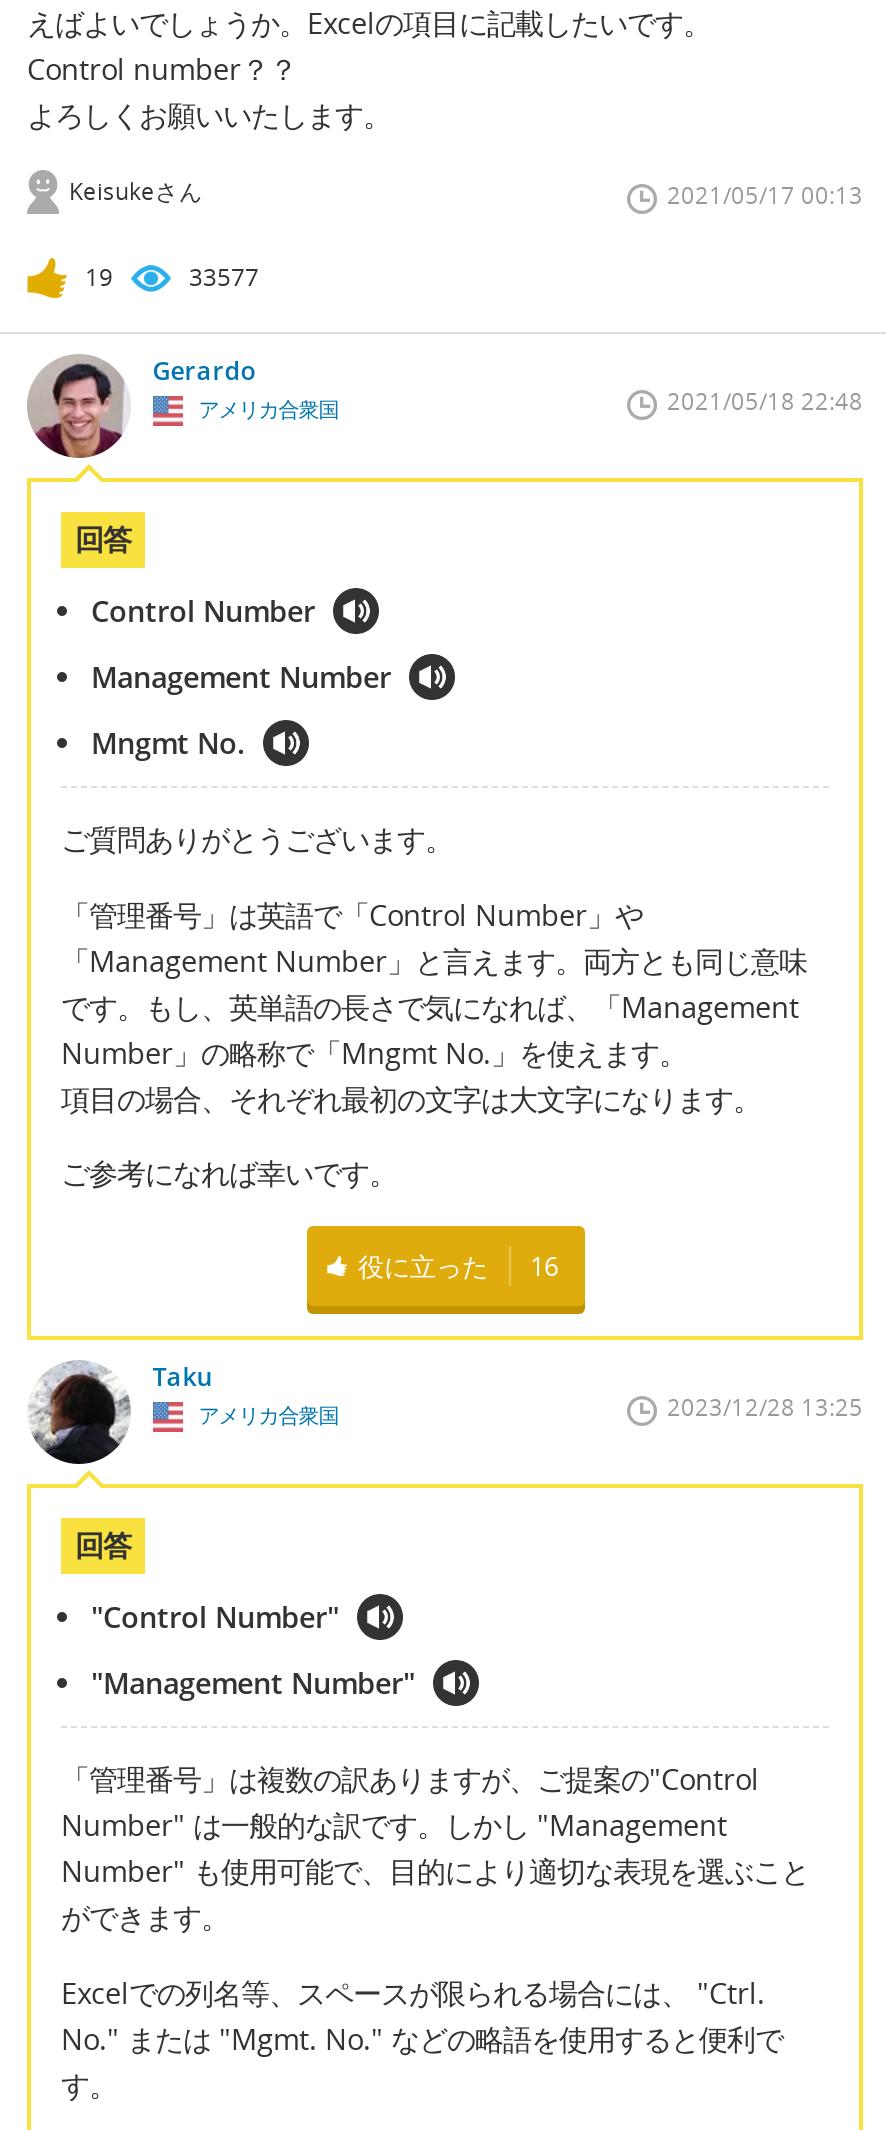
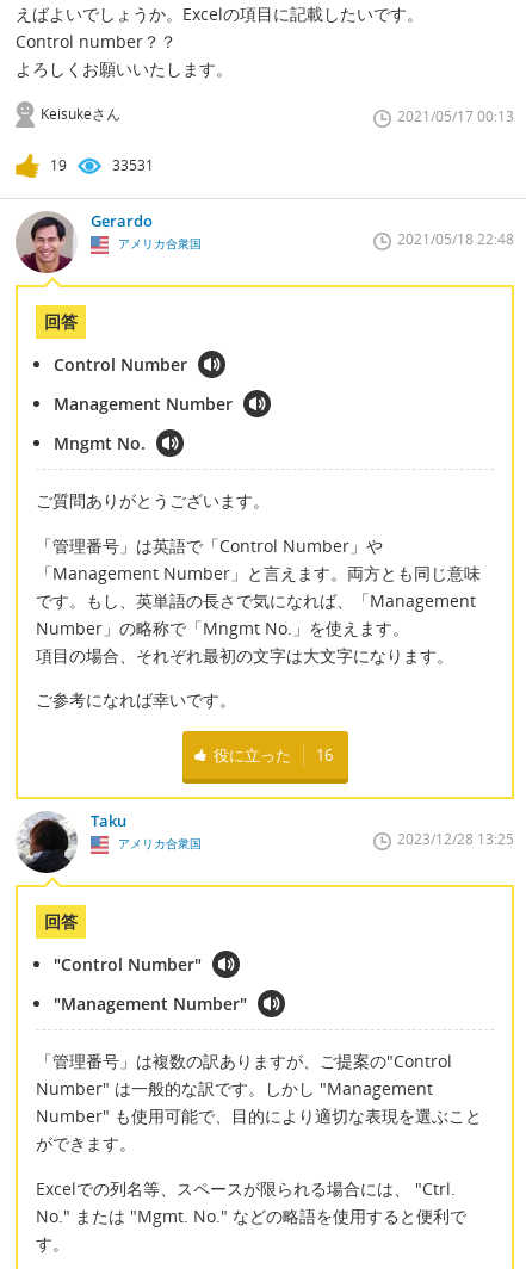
[189,260,259,294] 33577 -> [112,155,154,175] 33531

